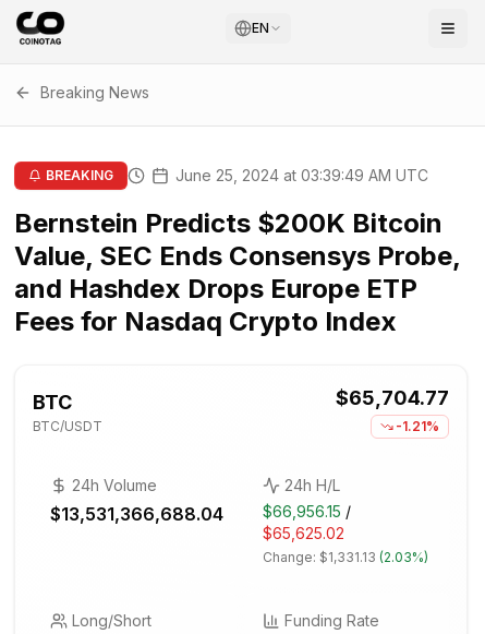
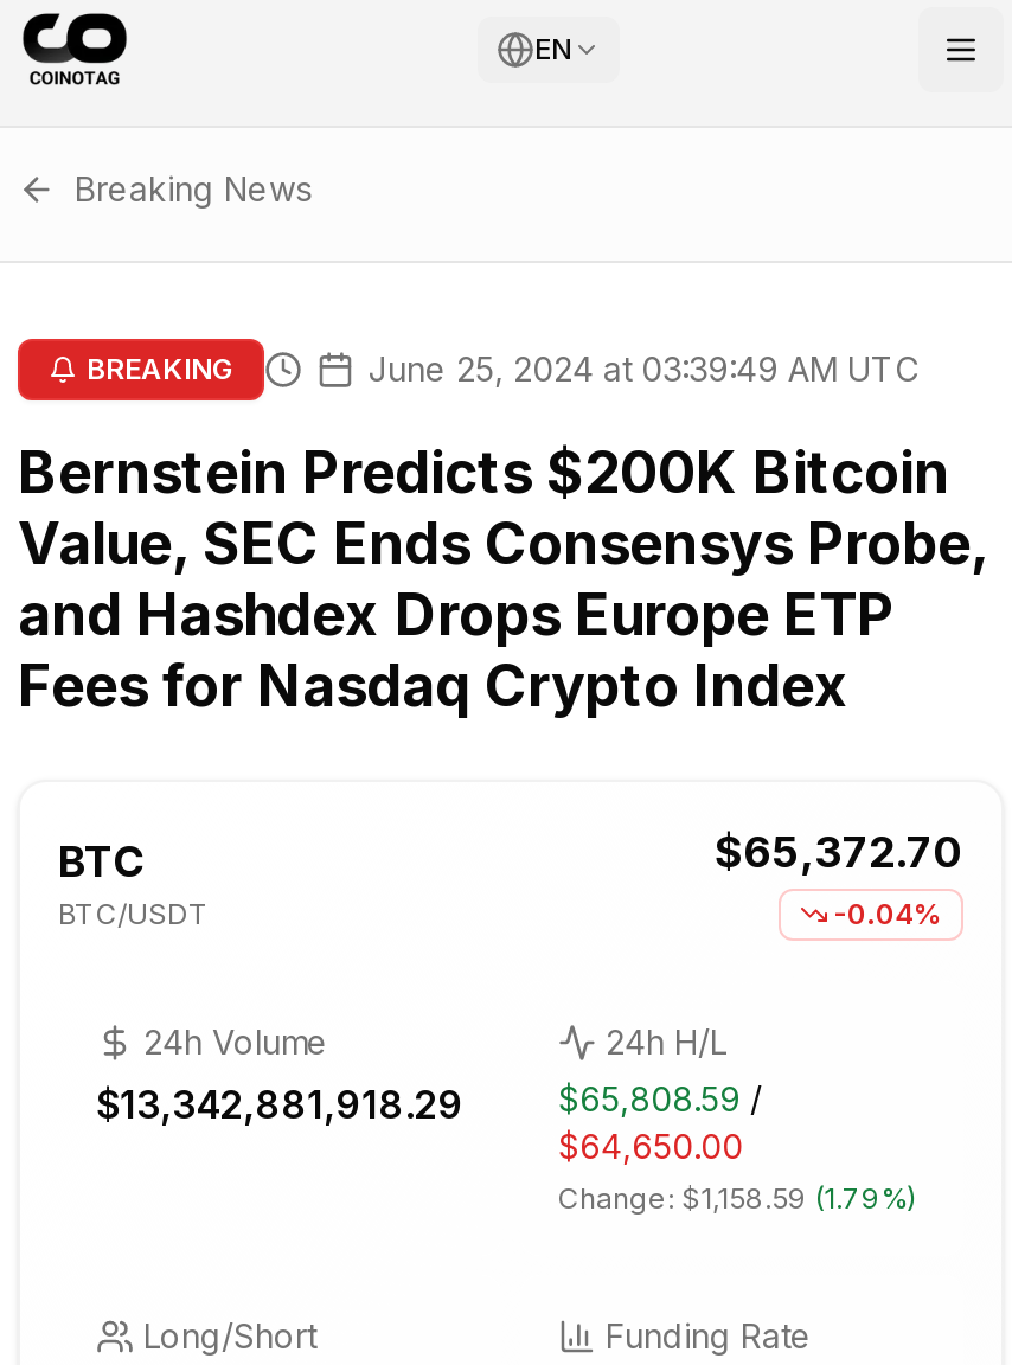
[336,386,449,409] $65,704.77 -> [715,827,963,877] $65,372.70
[396,418,439,434] -1.21% -> [833,896,942,931] -0.04%
[50,503,223,525] $13,531,366,688.04 -> [96,1081,463,1128] $13,342,881,918.29
[263,502,351,521] $66,956.15 / -> [558,1078,762,1119] $65,808.59 /
[263,524,344,542] $65,625.02 -> [558,1126,743,1166] $64,650.00
[263,549,428,565] Change: $1,331.13 (2.03%) -> [558,1180,916,1216] Change: $1,158.59 (1.79%)

